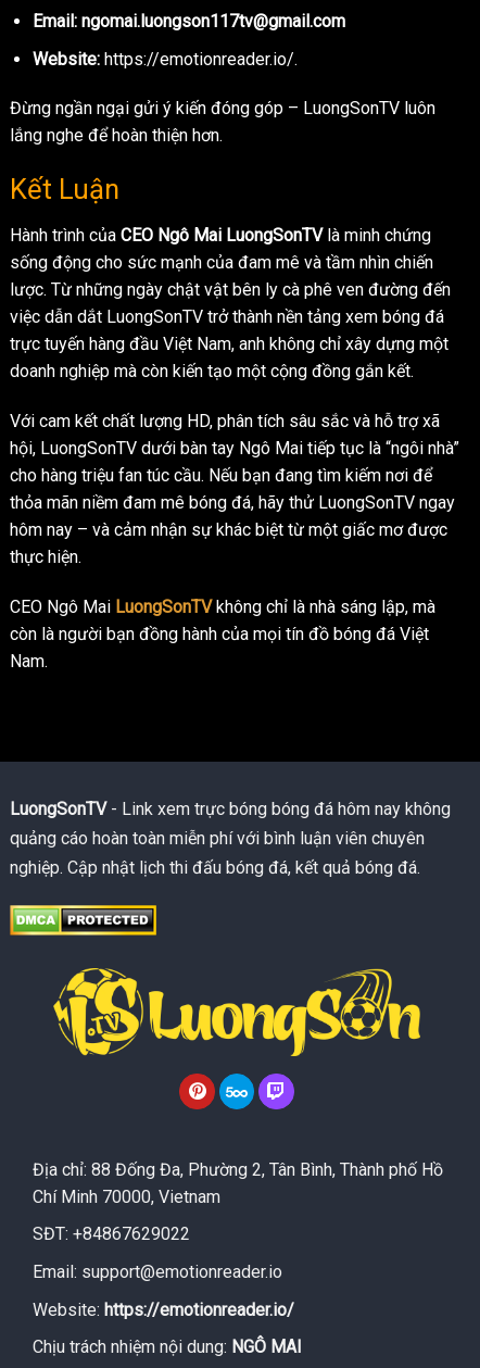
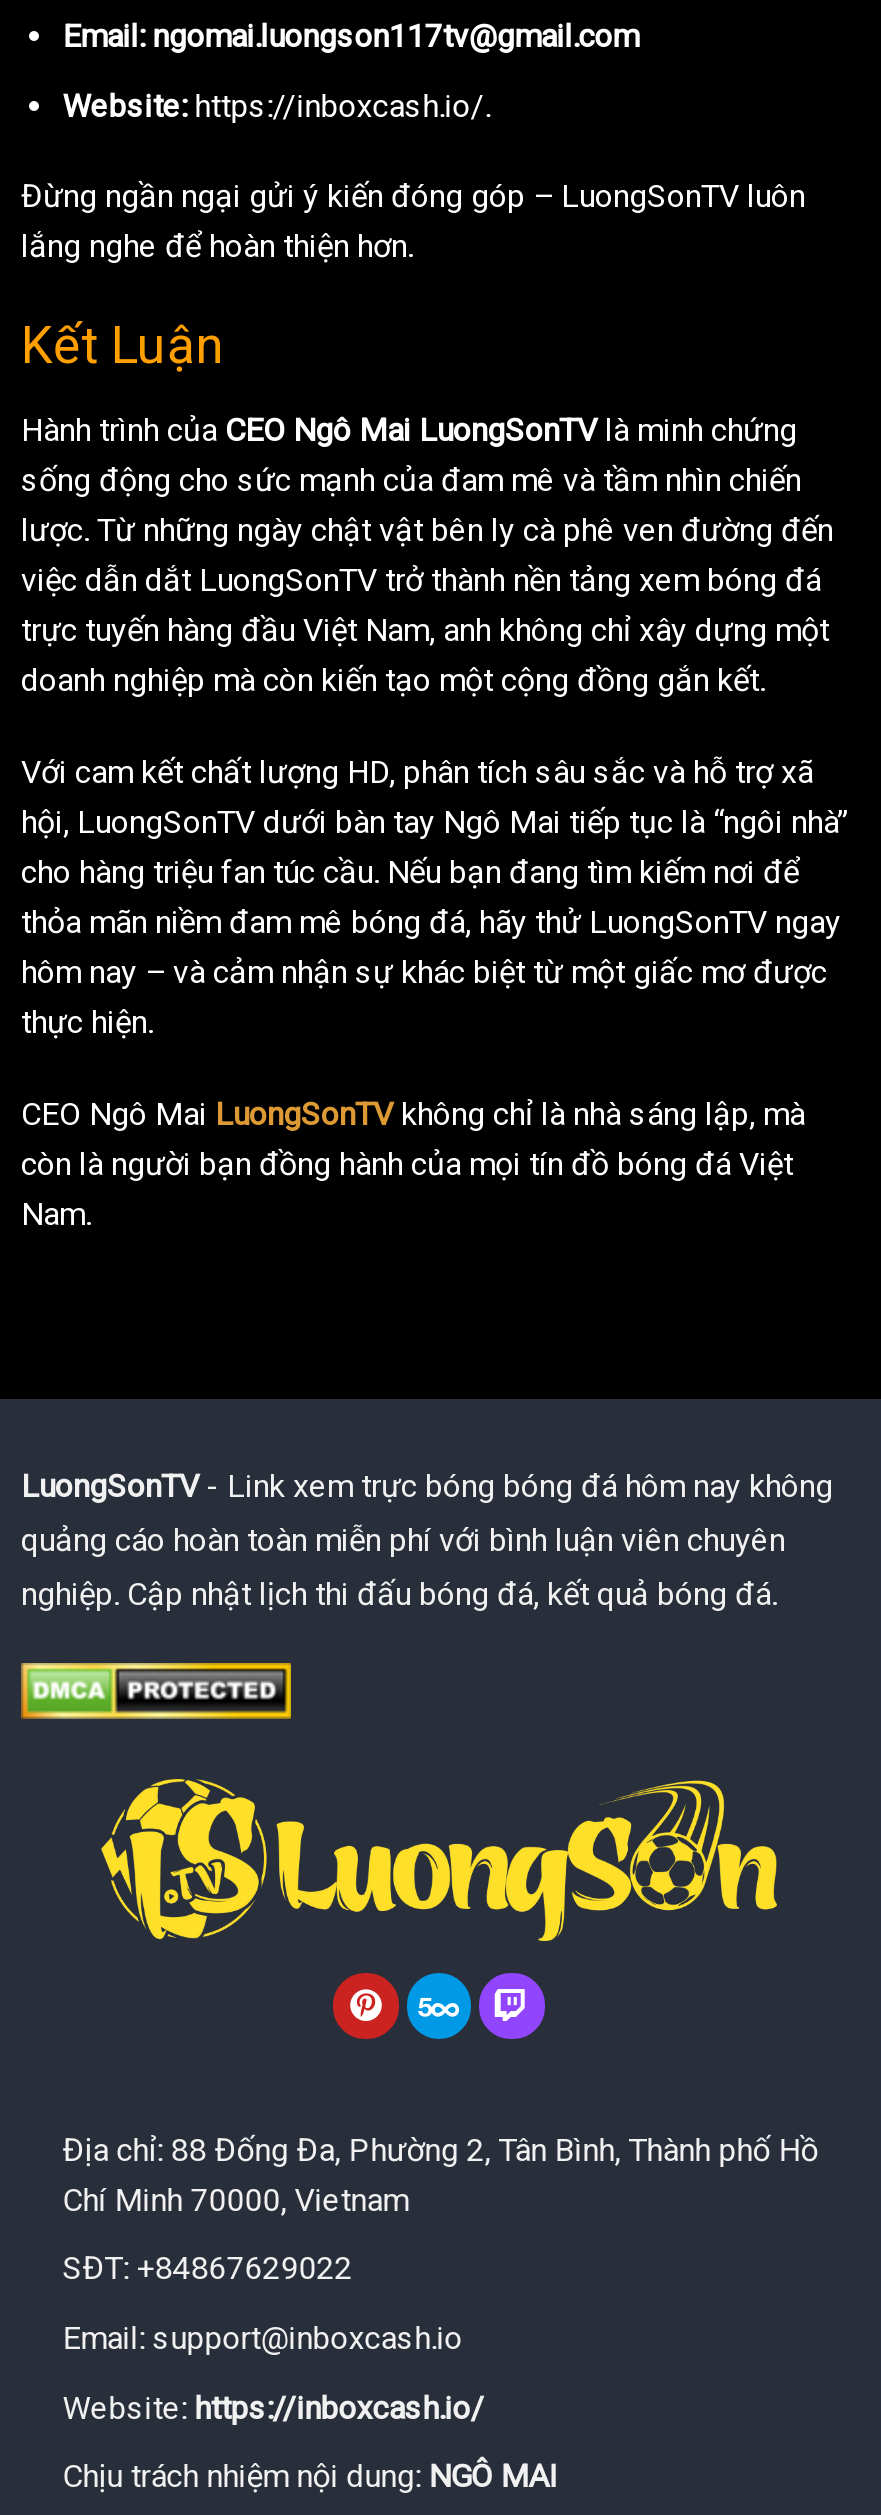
[32,48,297,69] Website: https://emotionreader.io/. -> [63,86,491,124] Website: https://inboxcash.io/.
[32,1262,282,1282] Email: support@emotionreader.io -> [63,2319,463,2357] Email: support@inboxcash.io
[32,1299,294,1320] Website: https://emotionreader.io/ -> [63,2388,485,2426] Website: https://inboxcash.io/

